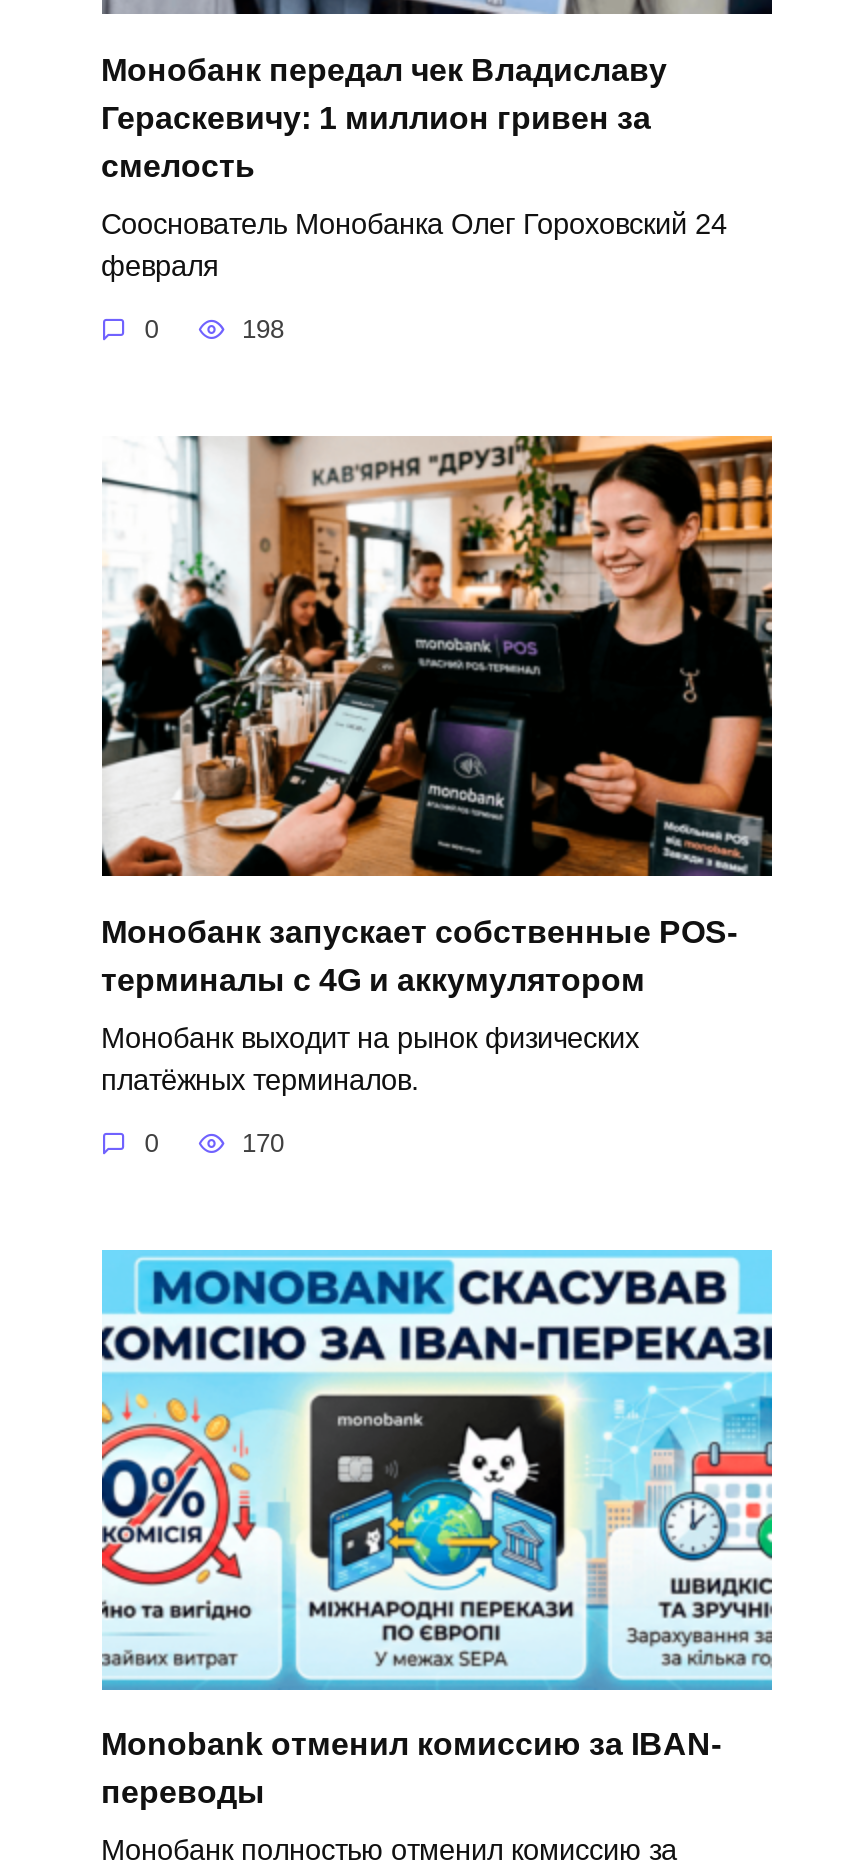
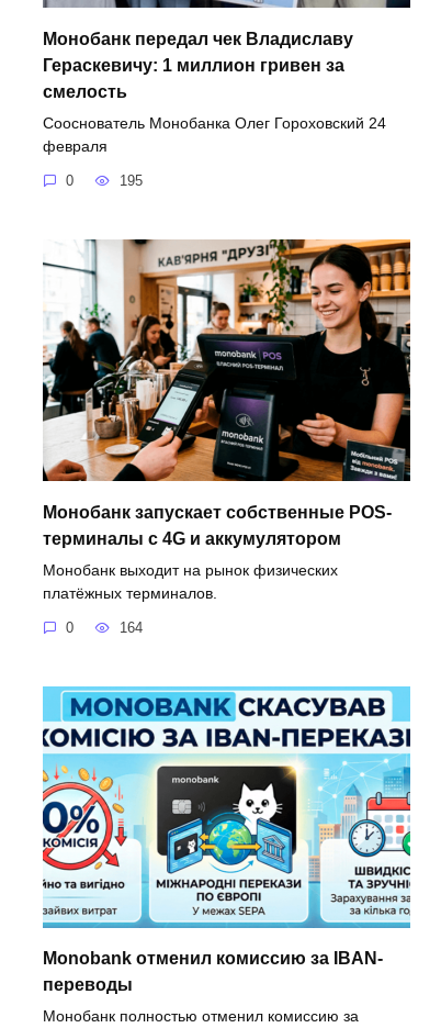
[242,315,284,345] 198 -> [120,173,143,189] 195
[242,1128,284,1158] 170 -> [120,620,143,636] 164

